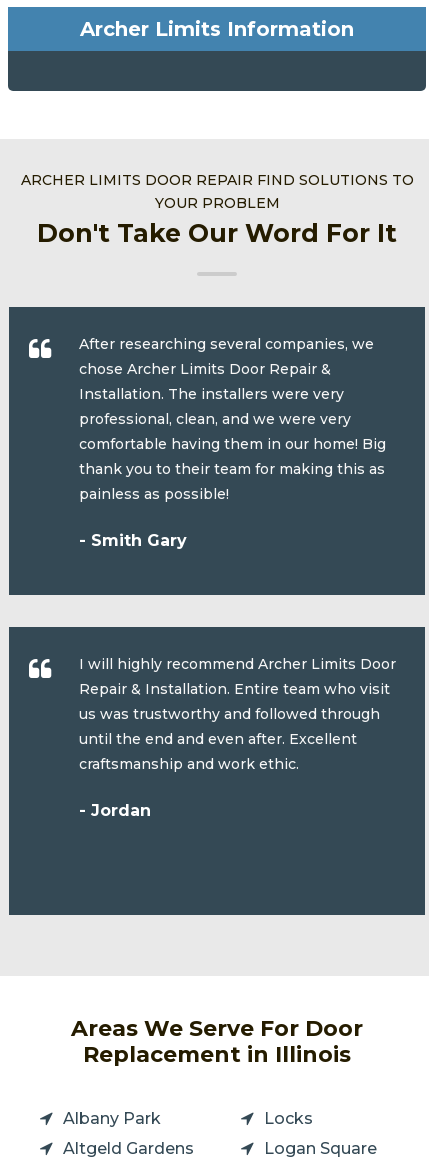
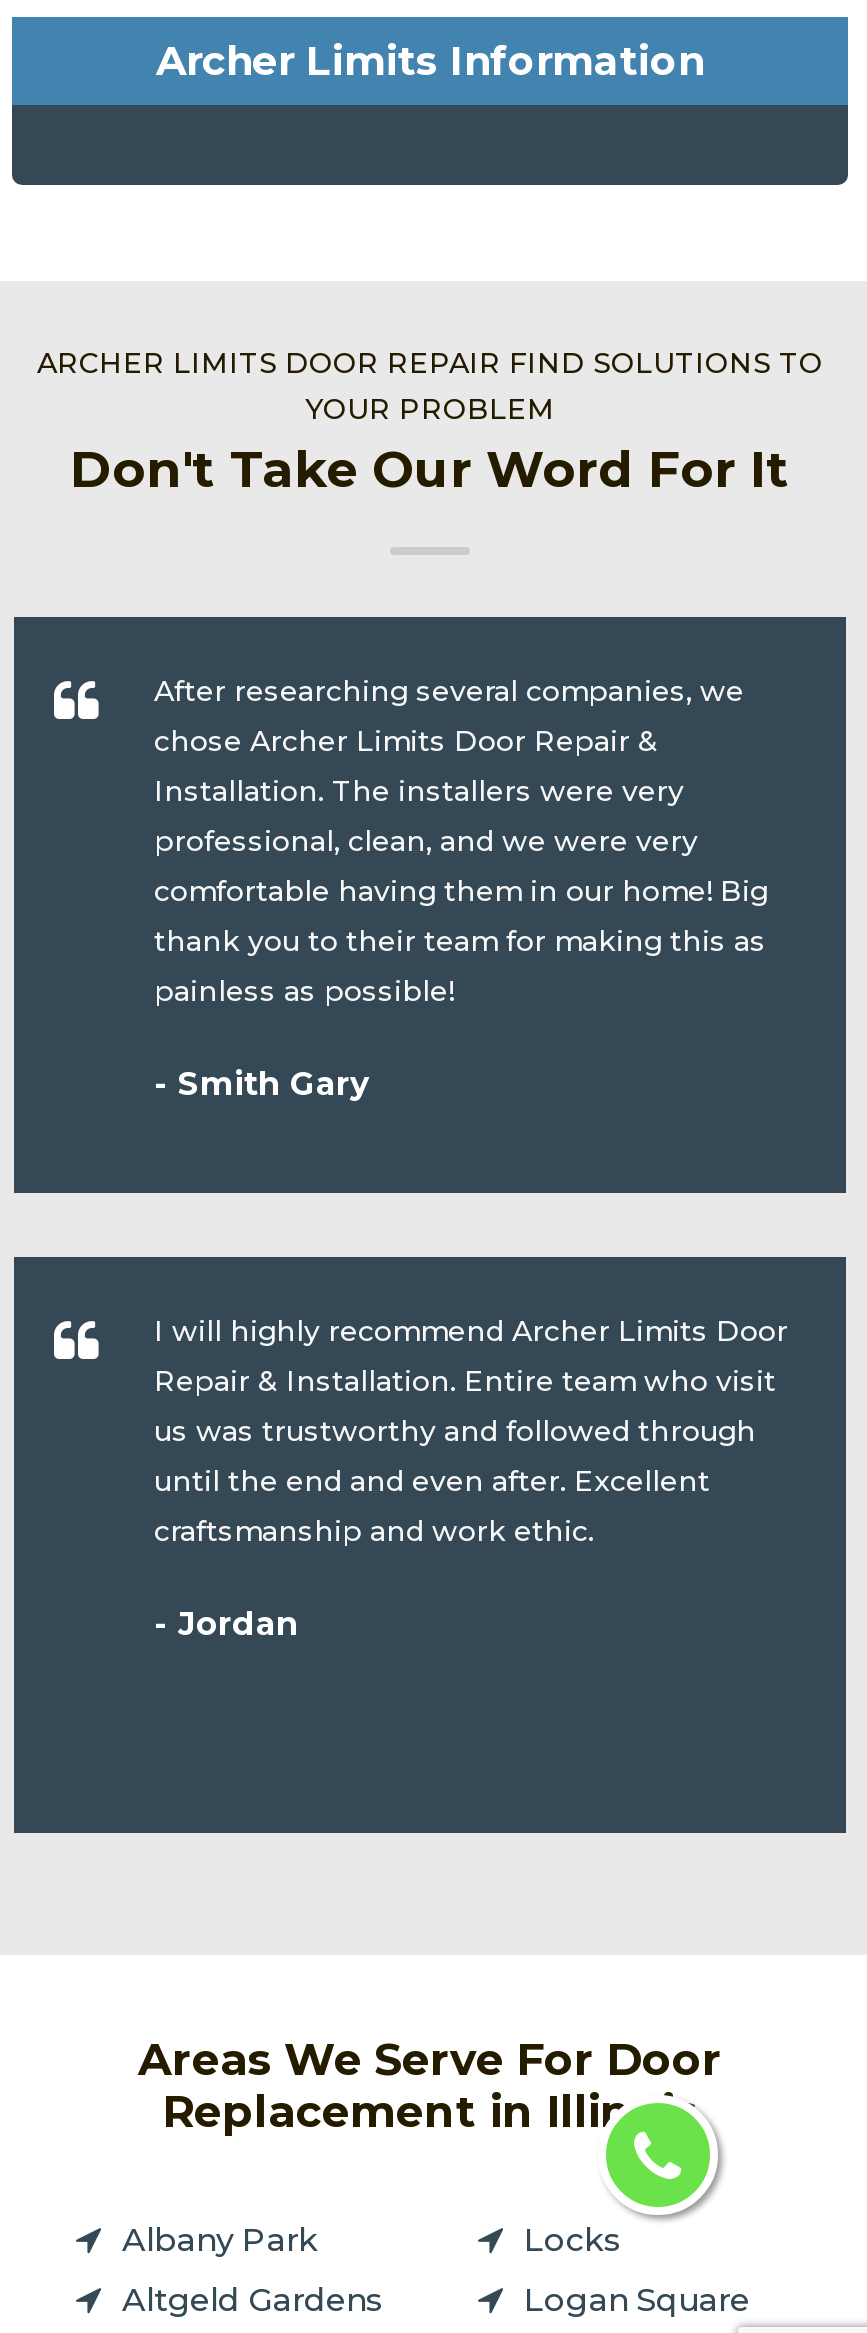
none -> [604,2119,724,2221] [image]

